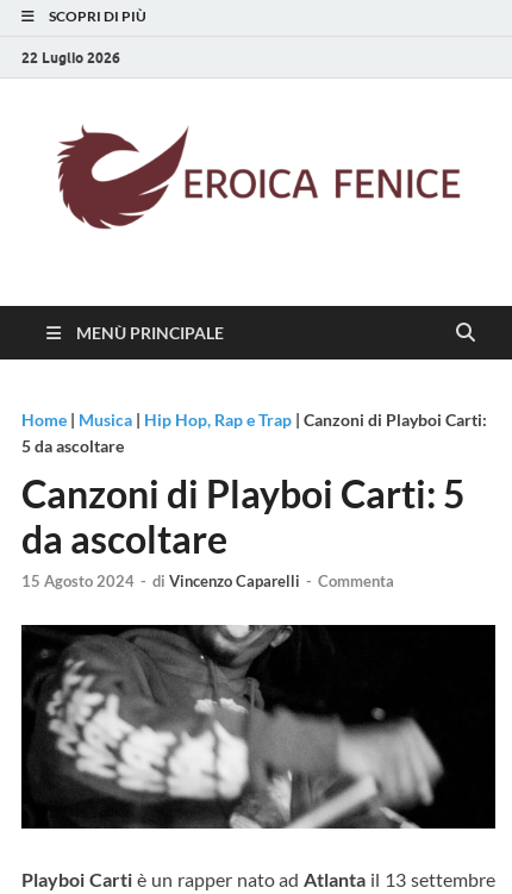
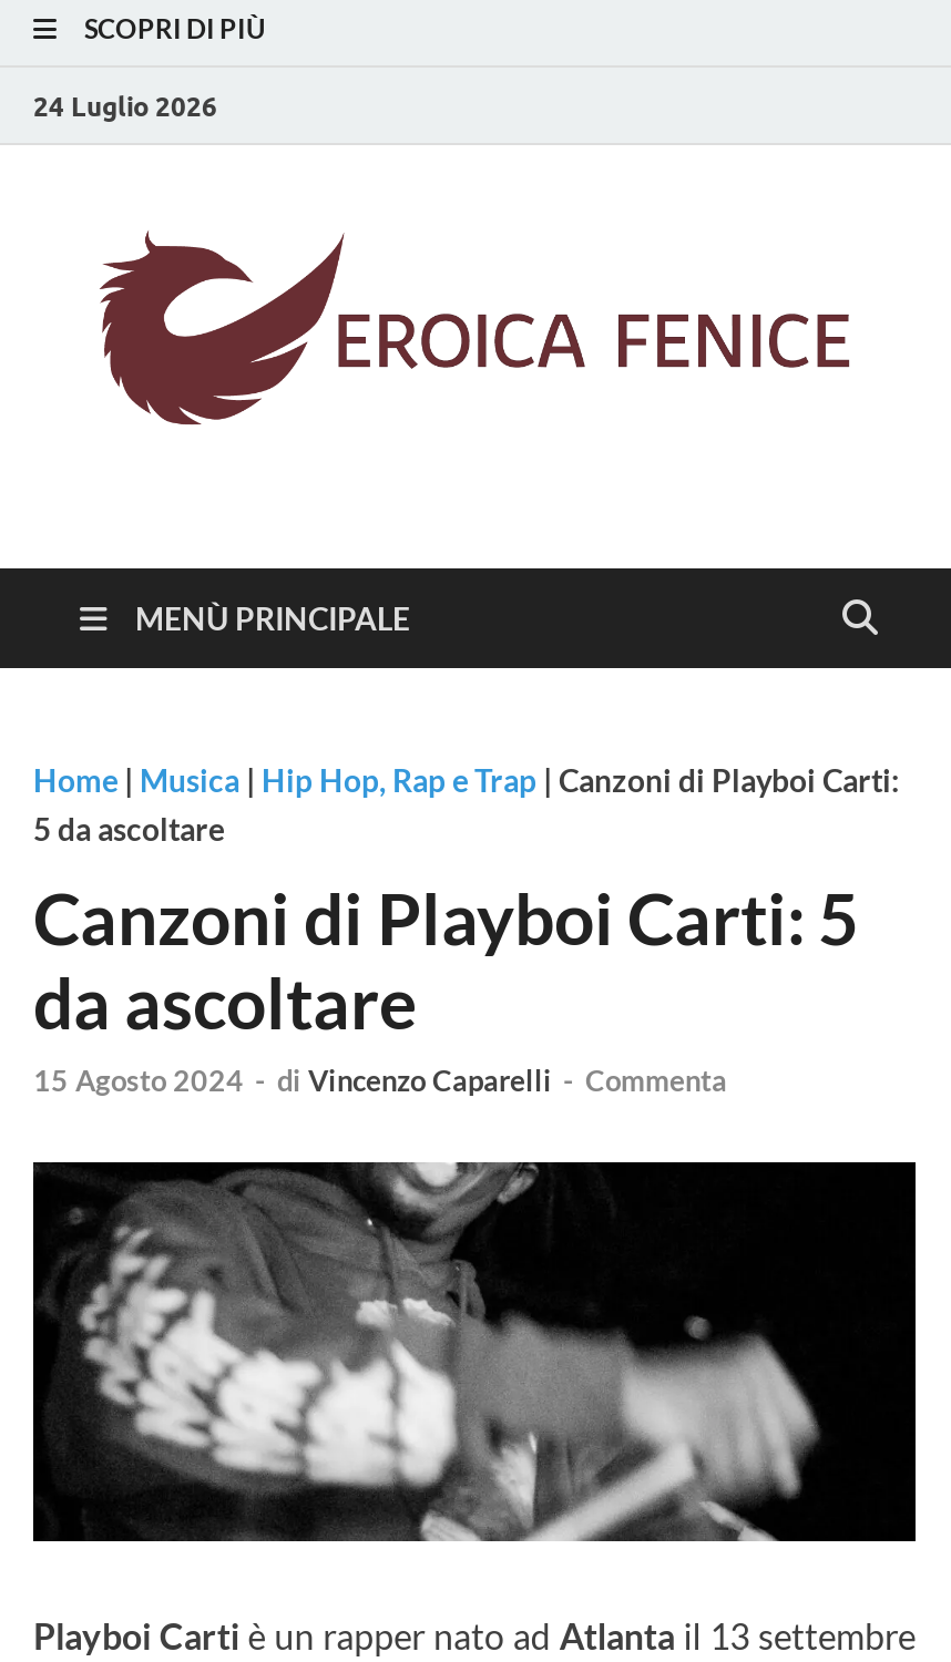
[21,48,120,66] 22 Luglio 2026 -> [33,89,217,122] 24 Luglio 2026

